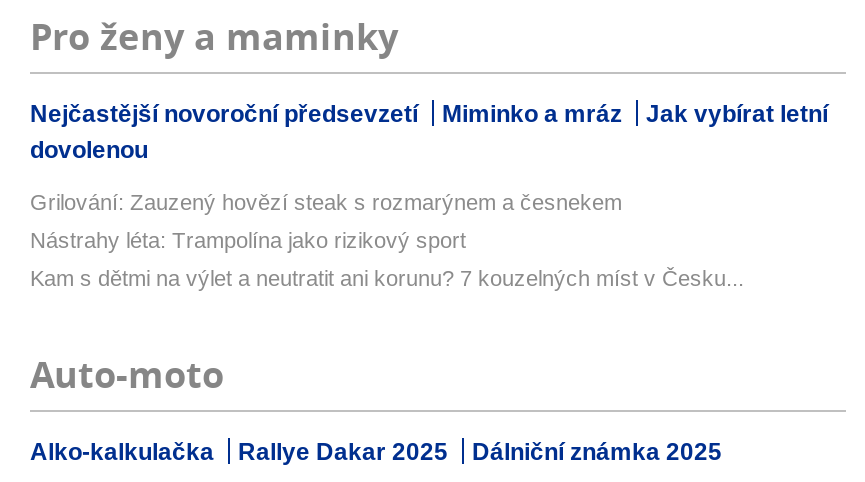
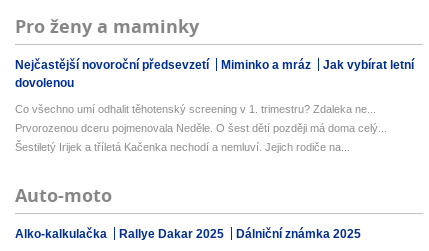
[30,191,622,215] Grilování: Zauzený hovězí steak s rozmarýnem a česnekem -> [15,103,376,115] Co všechno umí odhalit těhotenský screening v 1. trimestru? Zdaleka ne...
[30,229,466,253] Nástrahy léta: Trampolína jako rizikový sport -> [15,122,387,134] Prvorozenou dceru pojmenovala Neděle. O šest dětí později má doma celý...
[30,267,744,291] Kam s dětmi na výlet a neutratit ani korunu? 7 kouzelných míst v Česku... -> [15,141,350,153] Šestiletý Irijek a tříletá Kačenka nechodí a nemluví. Jejich rodiče na...

